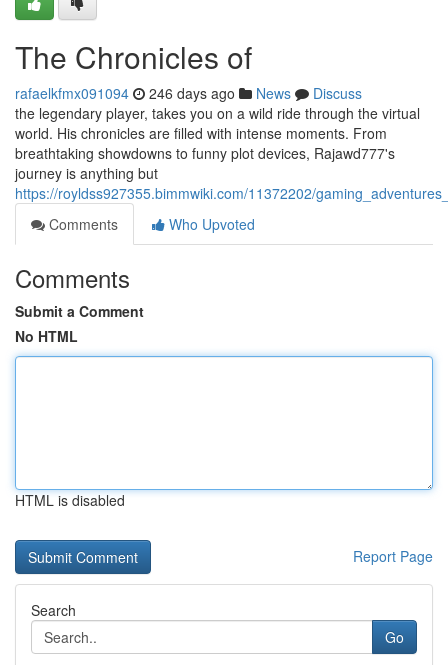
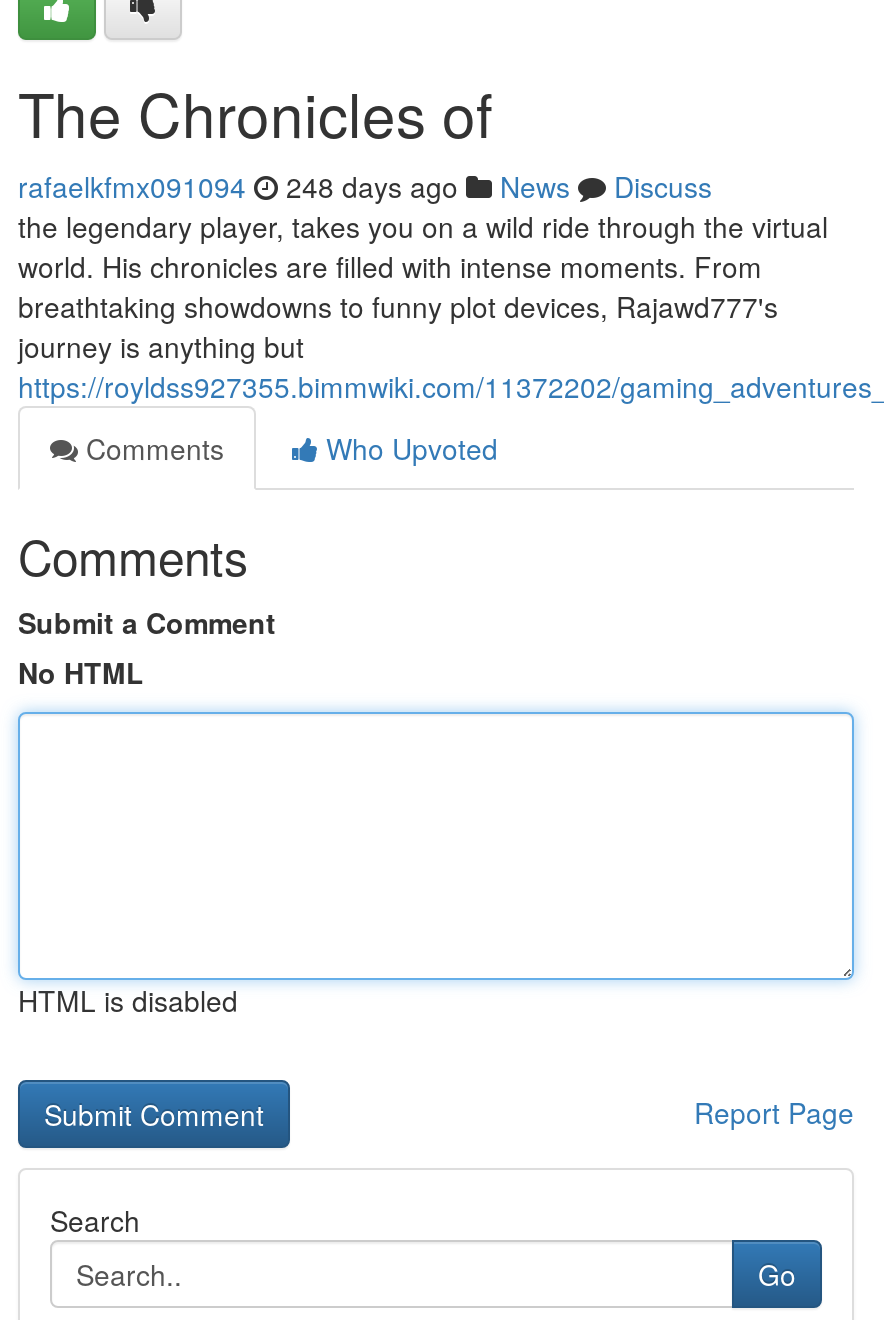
[15,83,362,103] rafaelkfmx091094 246 days ago News Discuss -> [18,166,712,206] rafaelkfmx091094 248 days ago News Discuss

